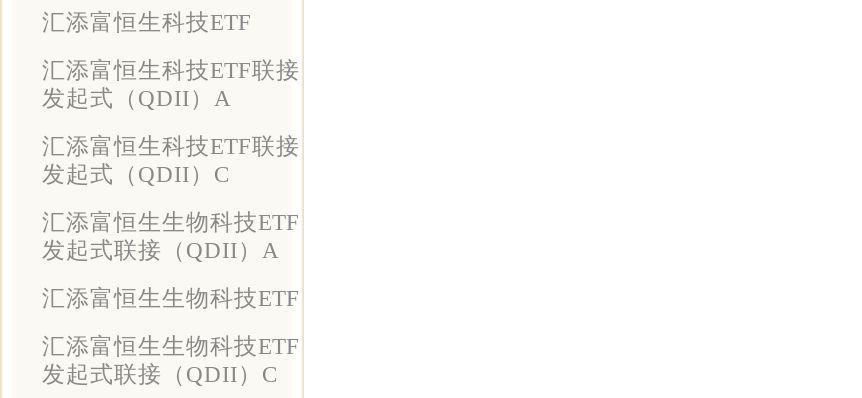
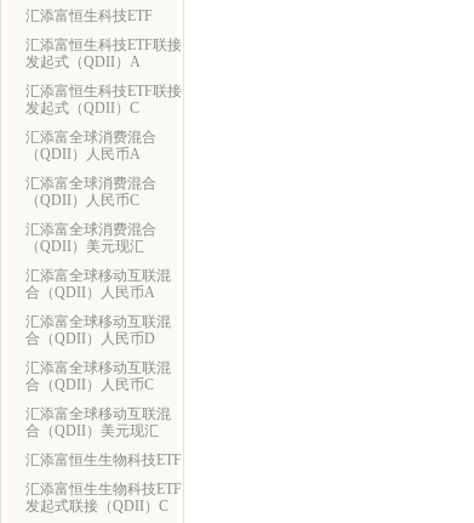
[42,210,300,262] 汇添富恒生生物科技ETF | 发起式联接（QDII）A -> [25,130,171,438] 汇添富全球消费混合 | （QDII）人民币A | 汇添富全球消费混合 | （QDII）人民币C | 汇添富全球消费混合 | （QDII）美元现汇 | 汇添富全球移动互联混 | 合（QDII）人民币A | 汇添富全球移动互联混 | 合（QDII）人民币D | 汇添富全球移动互联混 | 合（QDII）人民币C | 汇添富全球移动互联混 | 合（QDII）美元现汇

